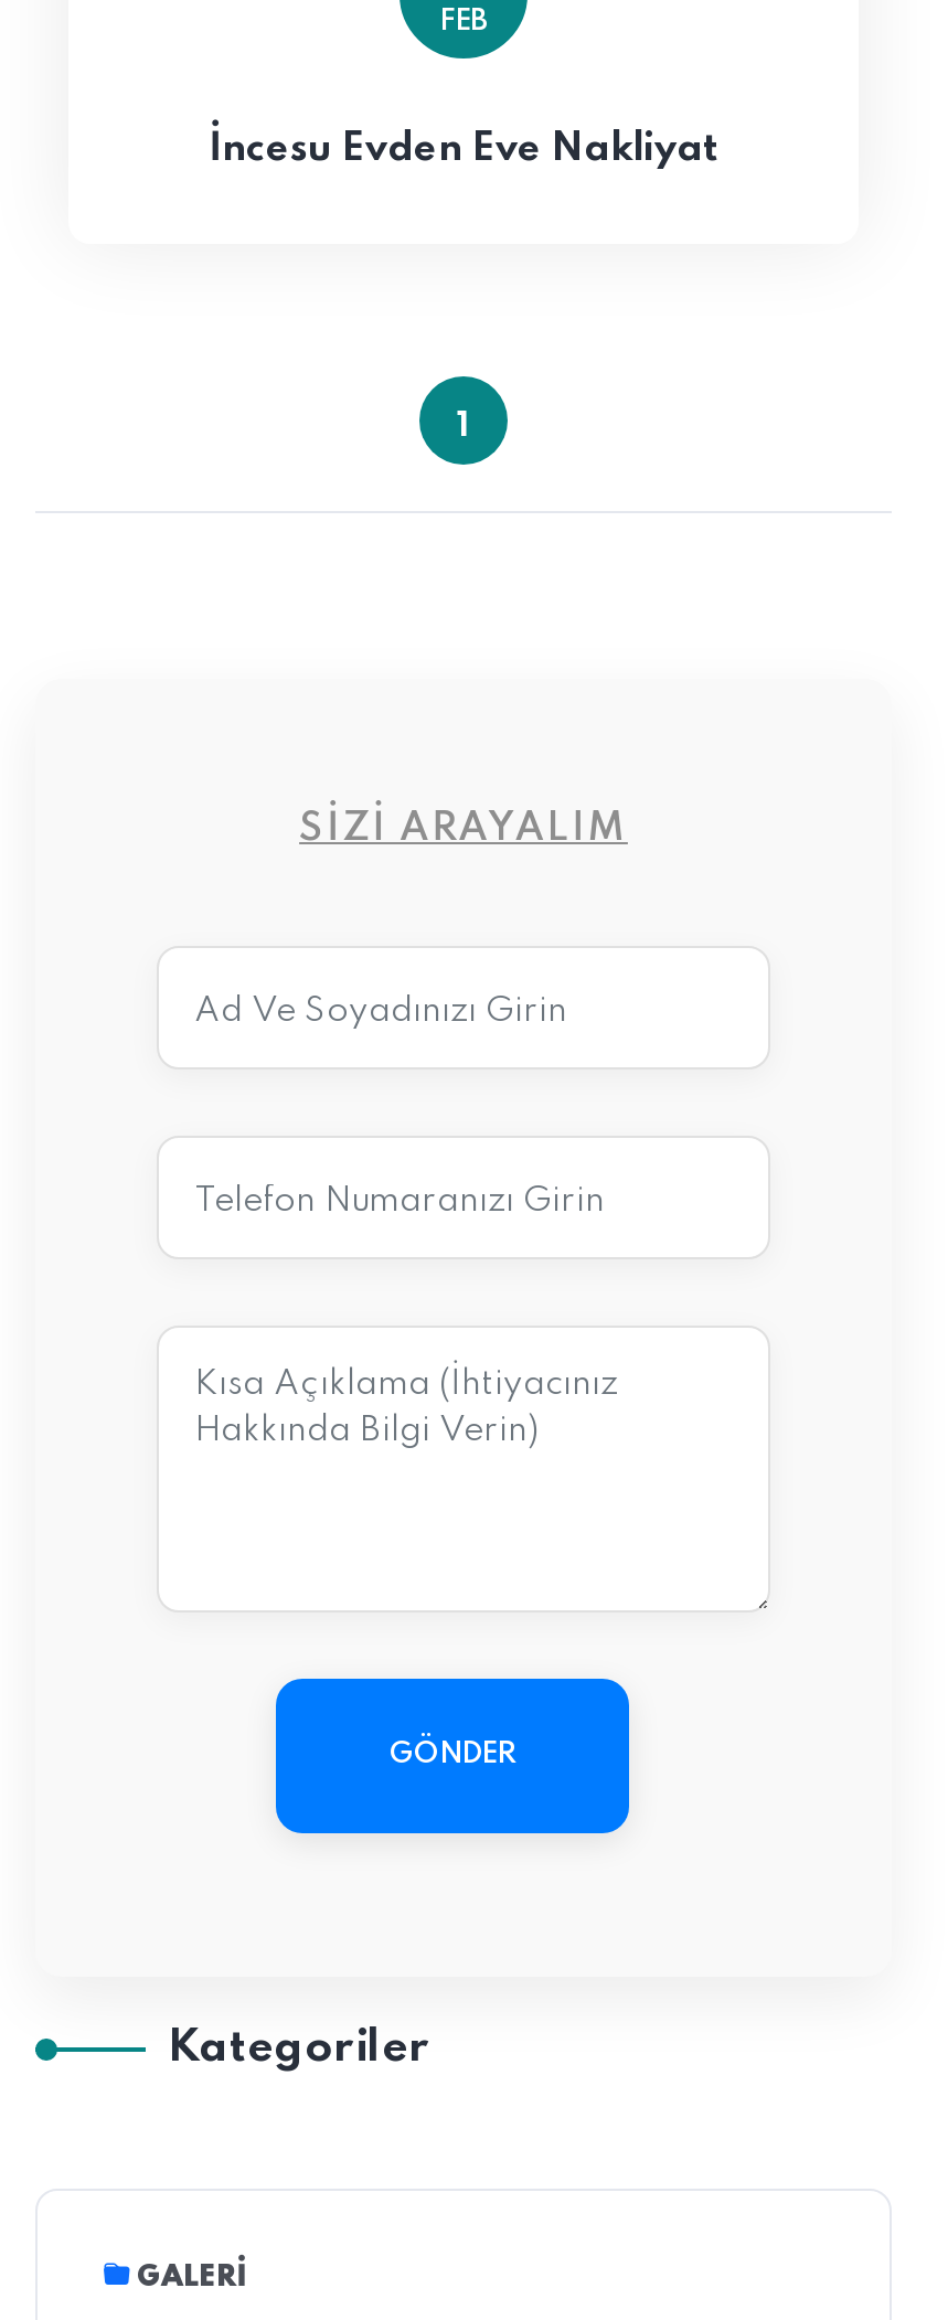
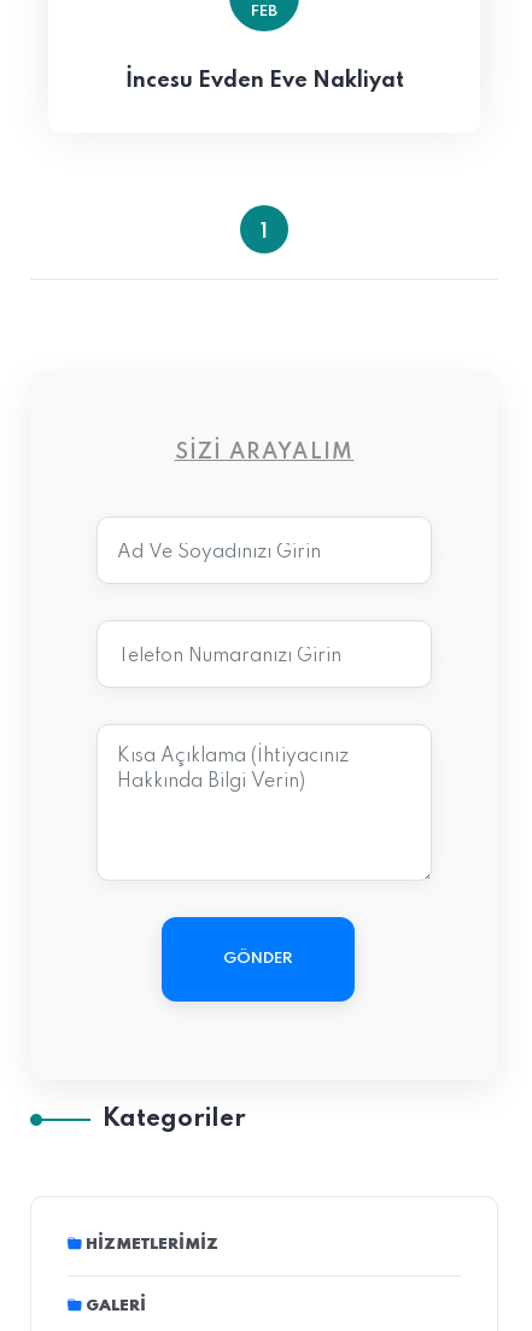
none -> [86,1237,218,1253] HIZMETLERIMIZ

